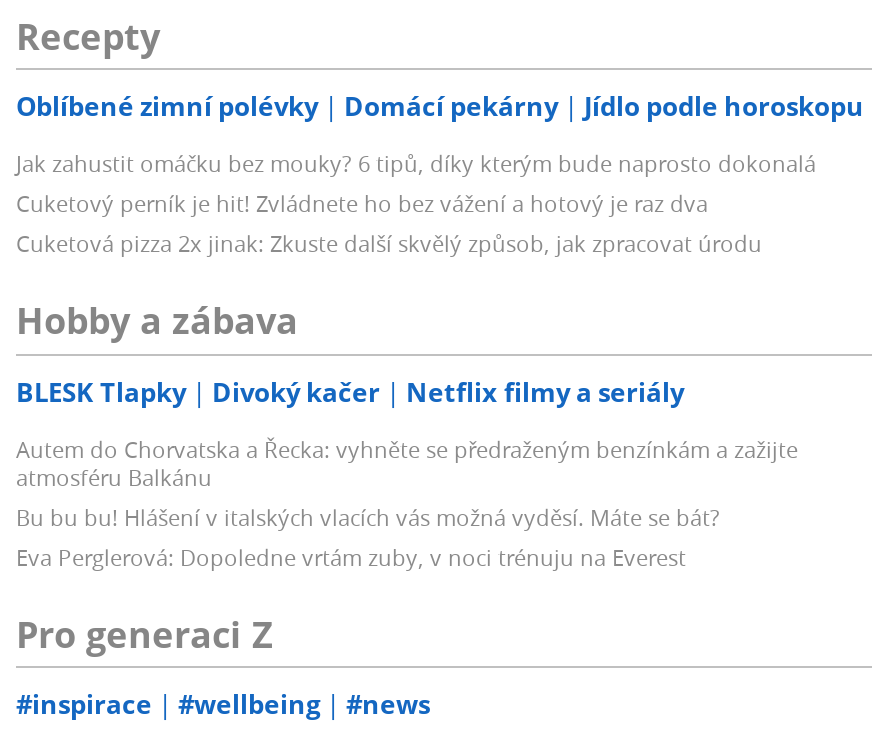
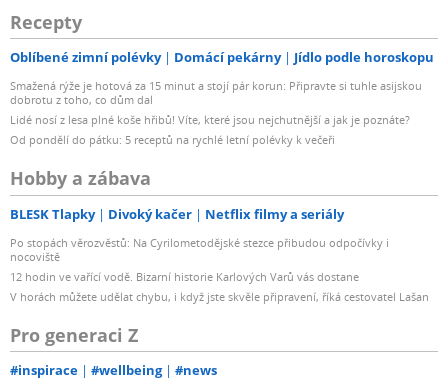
[16,148,816,258] Jak zahustit omáčku bez mouky? 6 tipů, díky kterým bude naprosto dokonalá | Cuketový perník je hit! Zvládnete ho bez vážení a hotový je raz dva | Cuketová pizza 2x jinak: Zkuste další skvělý způsob, jak zpracovat úrodu -> [10,78,422,147] Smažená rýže je hotová za 15 minut a stojí pár korun: Připravte si tuhle asijskou | dobrotu z toho, co dům dal | Lidé nosí z lesa plné koše hřibů! Víte, které jsou nejchutnější a jak je poznáte? | Od pondělí do pátku: 5 receptů na rychlé letní polévky k večeři
[16,433,798,571] Autem do Chorvatska a Řecka: vyhněte se předraženým benzínkám a zažijte | atmosféru Balkánu | Bu bu bu! Hlášení v italských vlacích vás možná vyděsí. Máte se bát? | Eva Perglerová: Dopoledne vrtám zuby, v noci trénuju na Everest -> [10,235,429,304] Po stopách věrozvěstů: Na Cyrilometodějské stezce přibudou odpočívky i | nocoviště | 12 hodin ve vařící vodě. Bizarní historie Karlových Varů vás dostane | V horách můžete udělat chybu, i když jste skvěle připravení, říká cestovatel Lašan

